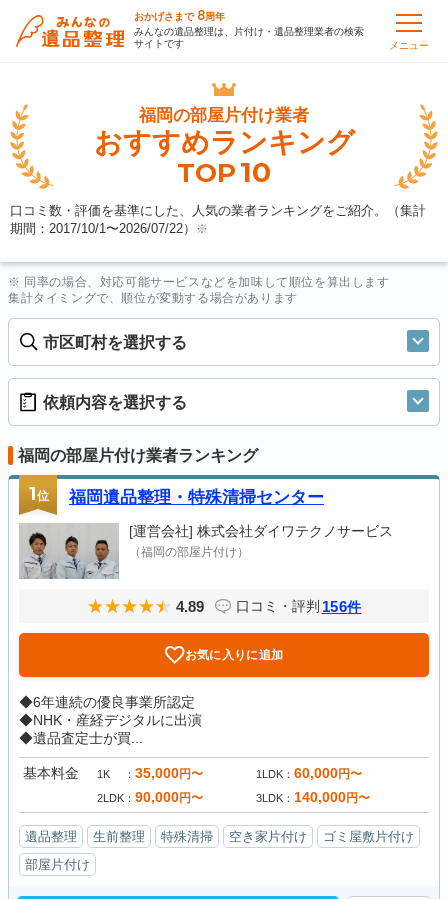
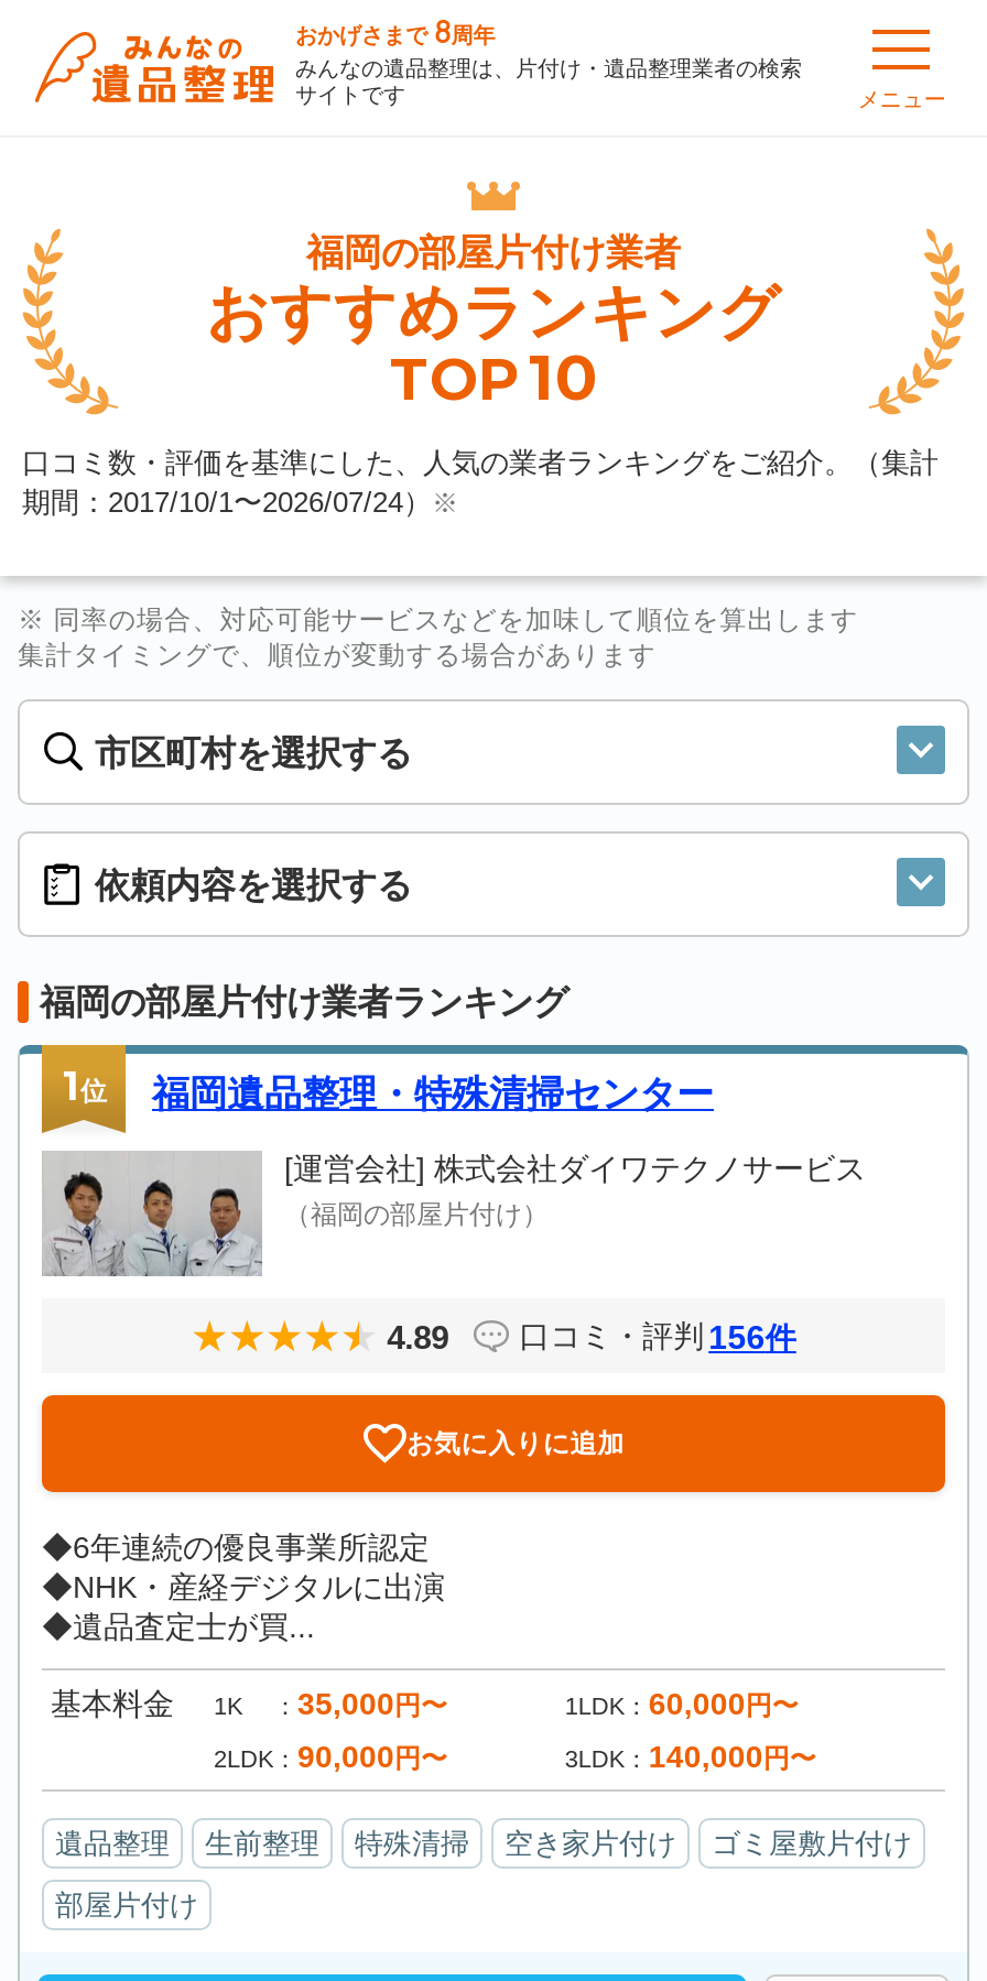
[10,221,208,236] 期間：2017/10/1〜2026/07/22）※ -> [22,486,458,519] 期間：2017/10/1〜2026/07/24）※

